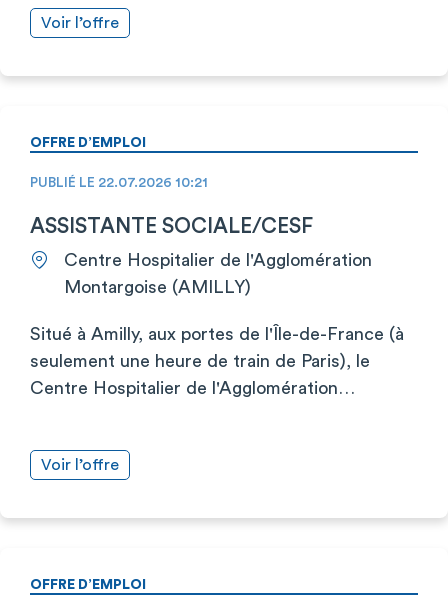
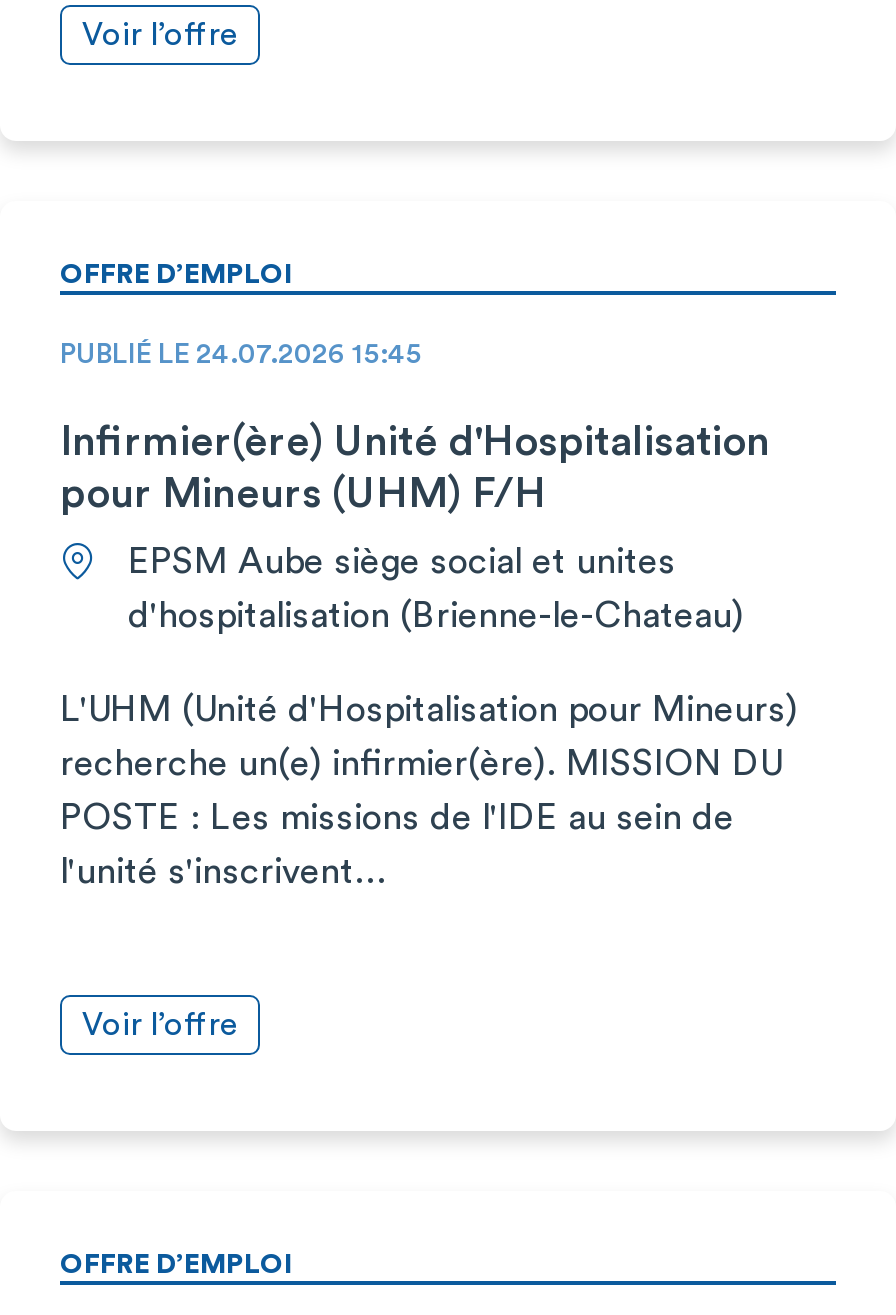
[30,176,404,397] PUBLIÉ LE 22.07.2026 10:21 | ASSISTANTE SOCIALE/CESF | Centre Hospitalier de l'Agglomération | Montargoise (AMILLY) | Situé à Amilly, aux portes de l'Île-de-France (à | seulement une heure de train de Paris), le | Centre Hospitalier de l'Agglomération… -> [60,341,798,889] PUBLIÉ LE 24.07.2026 15:45 | Infirmier(ère) Unité d'Hospitalisation | pour Mineurs (UHM) F/H | EPSM Aube siège social et unites | d'hospitalisation (Brienne-le-Chateau) | L'UHM (Unité d'Hospitalisation pour Mineurs) | recherche un(e) infirmier(ère). MISSION DU | POSTE : Les missions de l'IDE au sein de | l'unité s'inscrivent…

